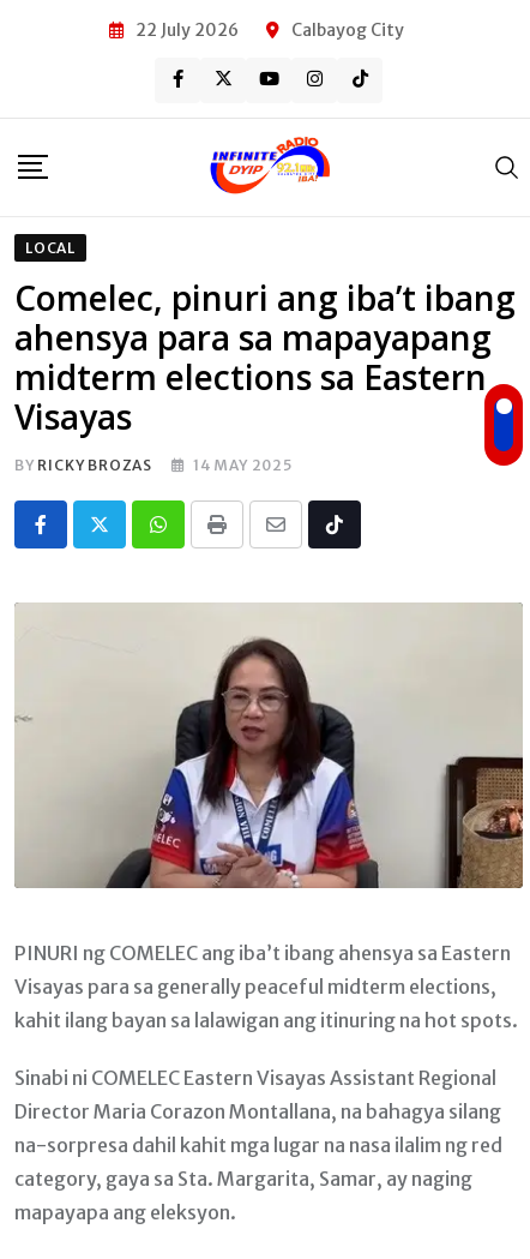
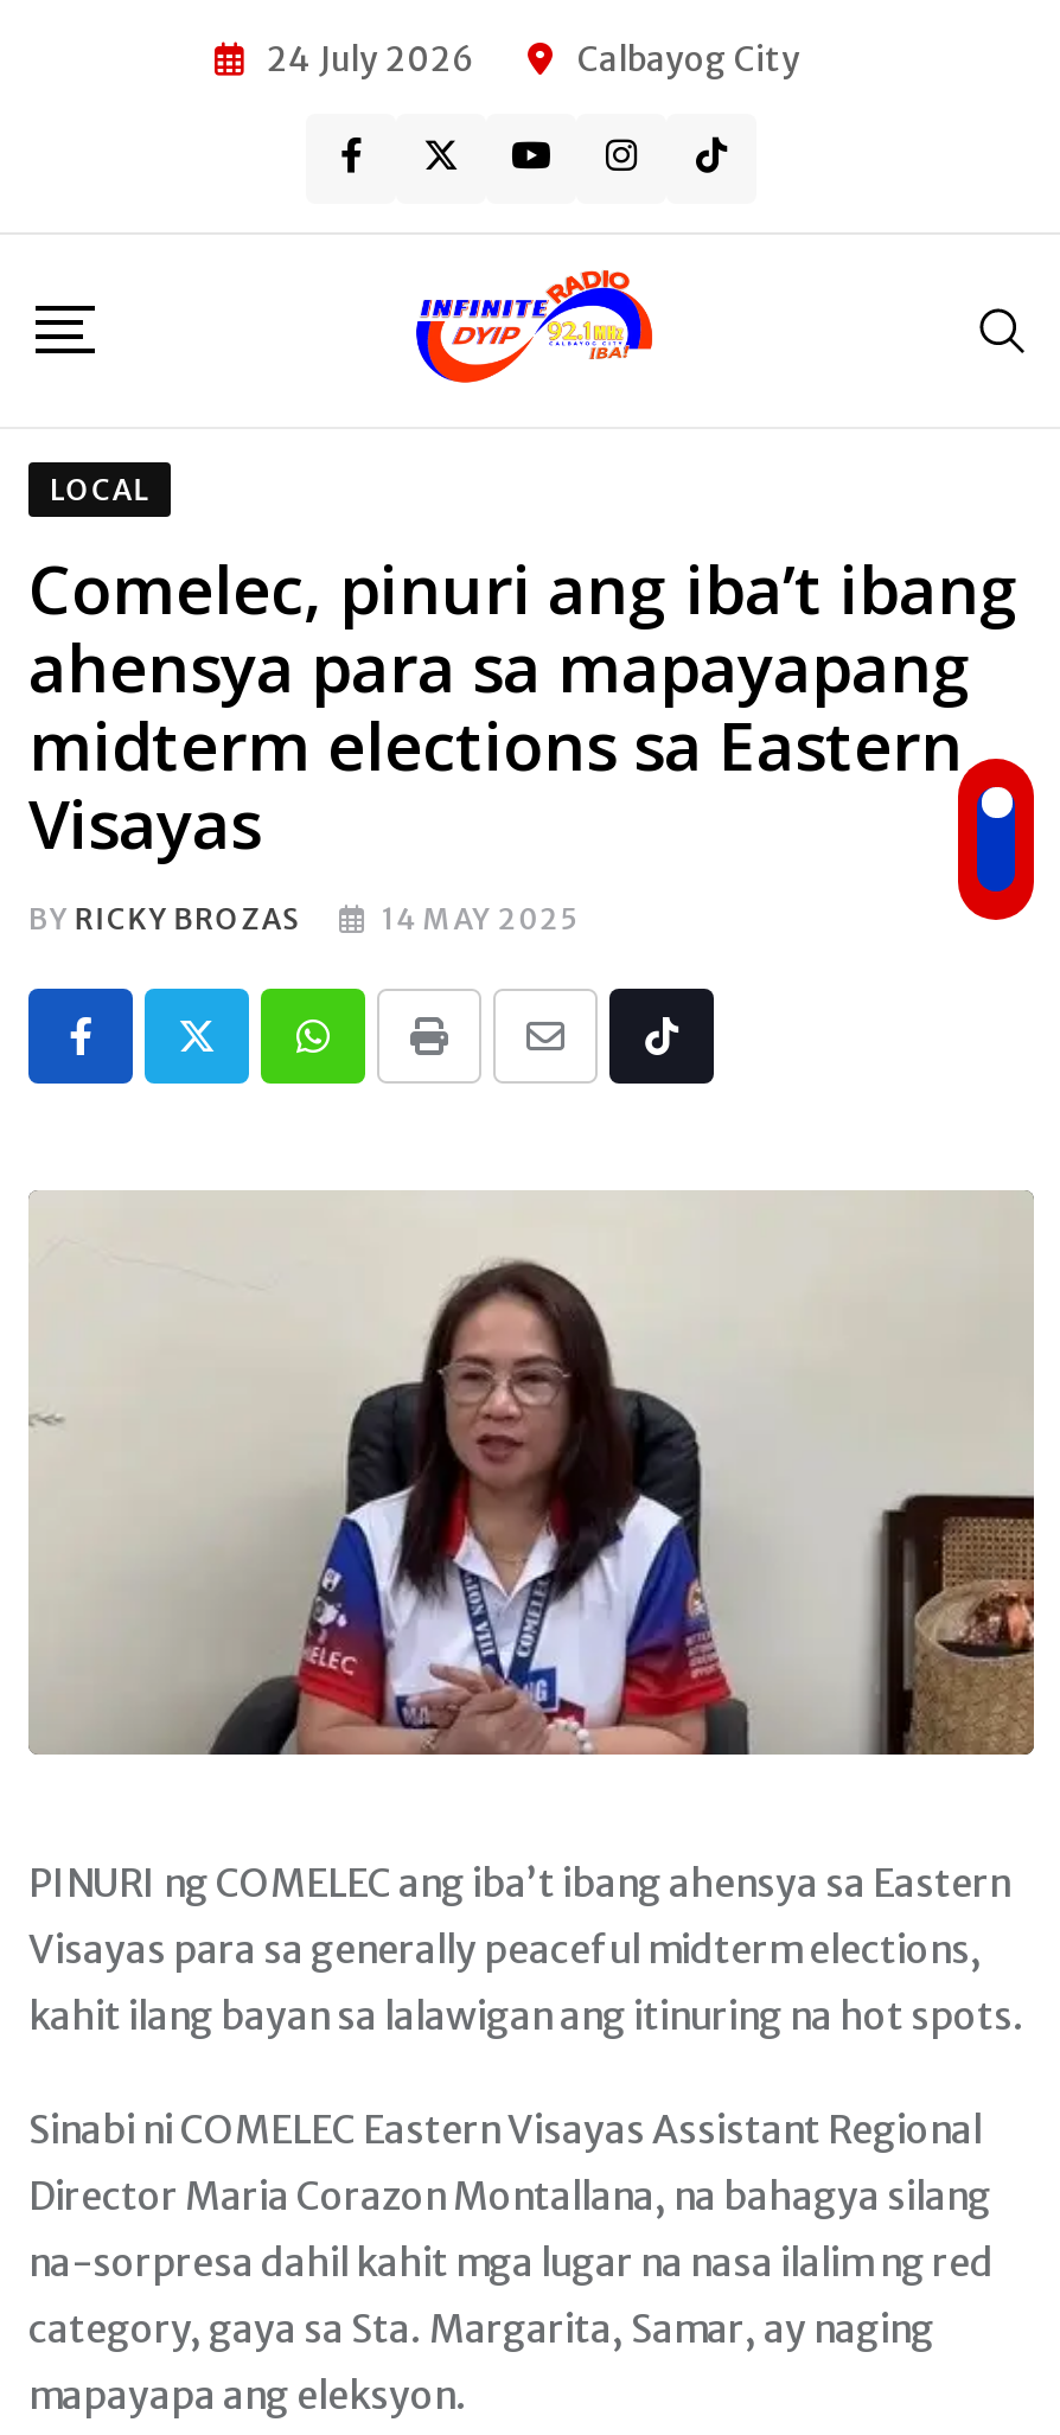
[135,19,239,40] 22 July 2026 -> [267,37,473,79] 24 July 2026

